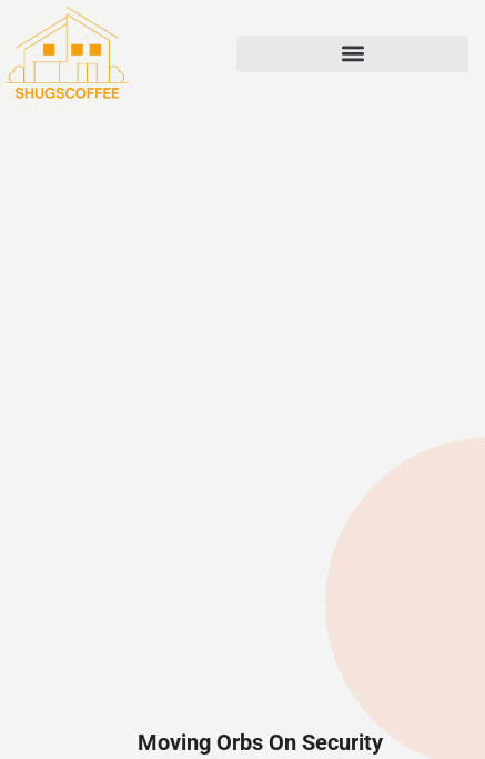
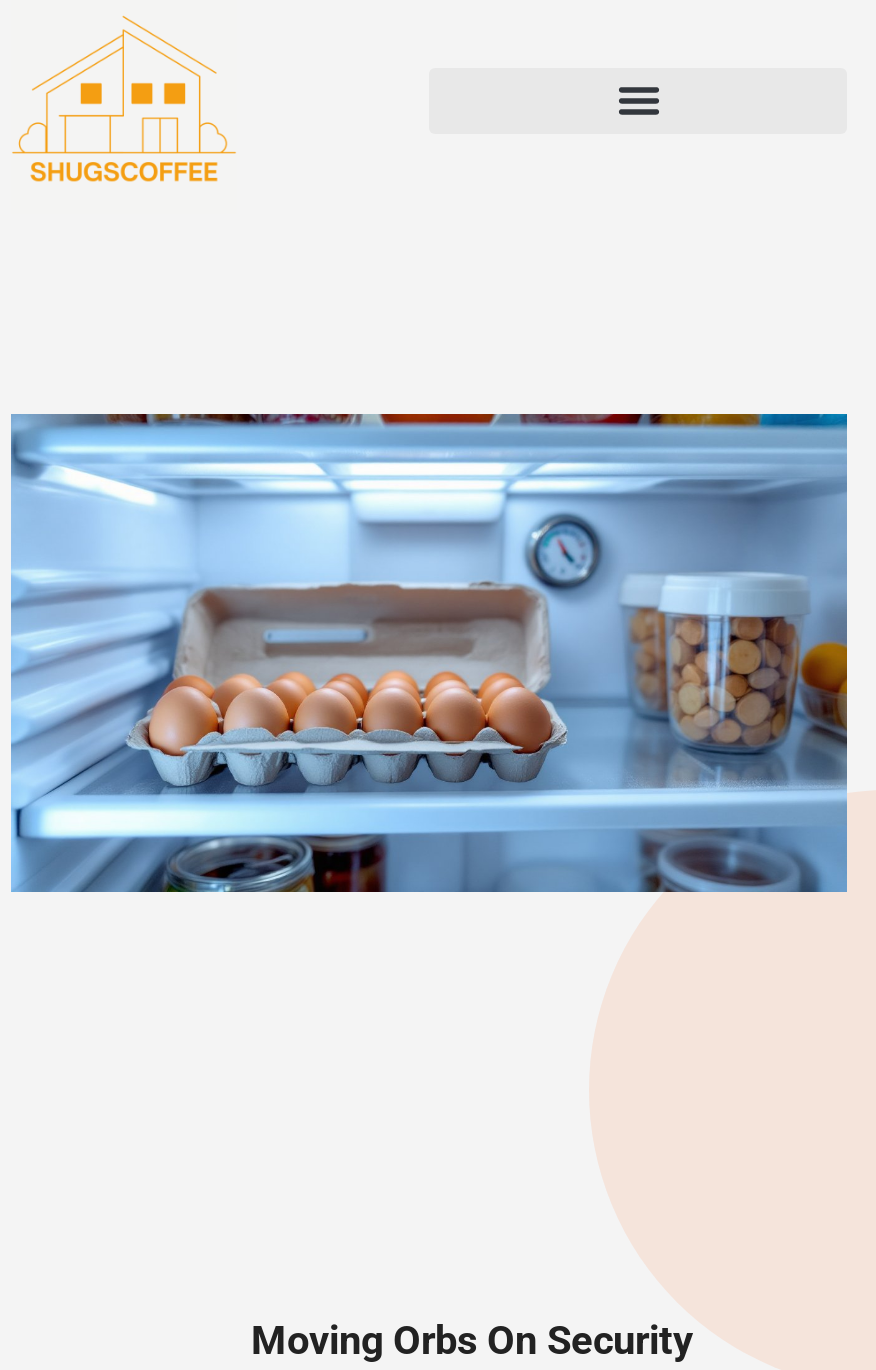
none -> [9,412,849,894] [image]

